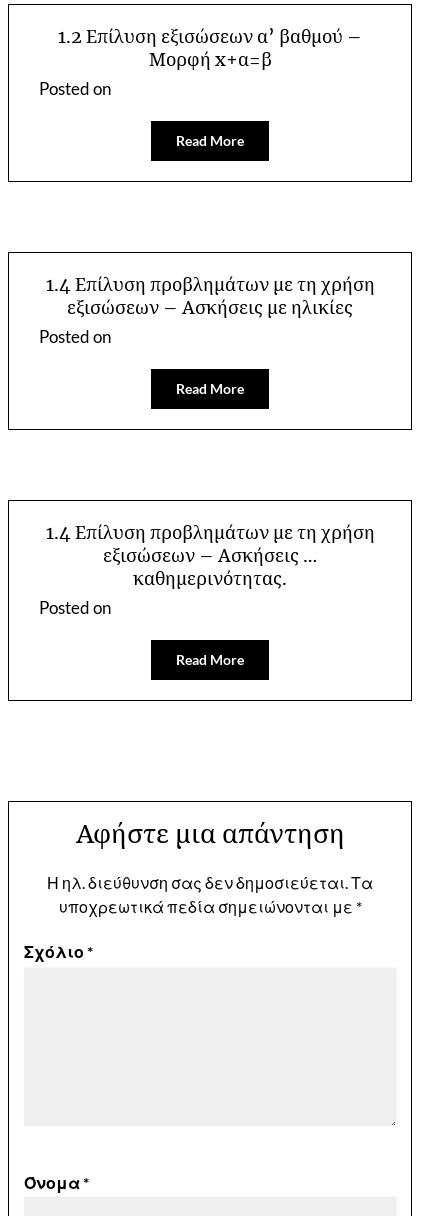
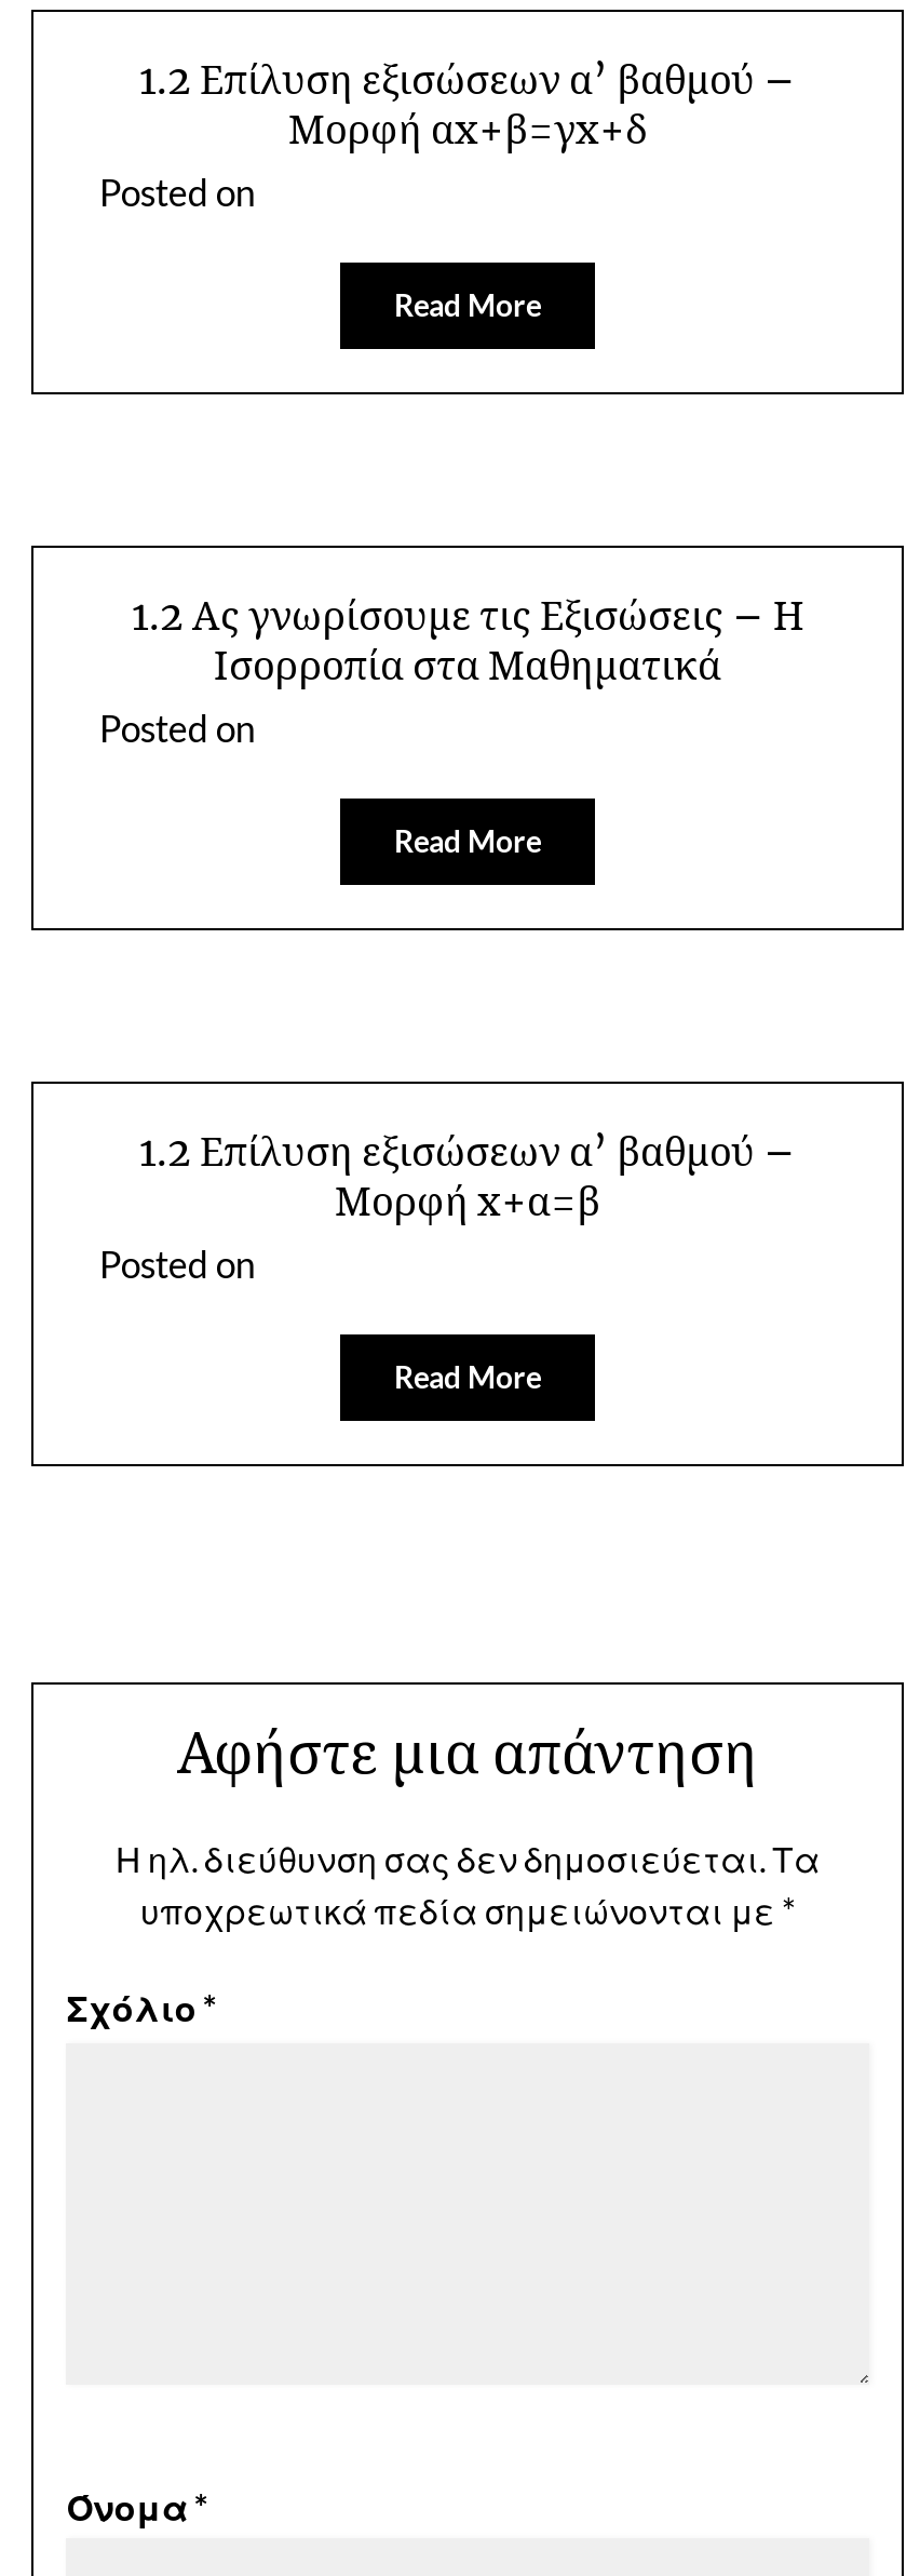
[148,47,271,70] Μορφή x+α=β -> [288,104,647,153] Μορφή αx+β=γx+δ
[45,272,374,318] 1.4 Επίλυση προβλημάτων με τη χρήση | εξισώσεων – Ασκήσεις με ηλικίες -> [132,590,803,689] 1.2 Ας γνωρίσουμε τις Εξισώσεις – Η | Ισορροπία στα Μαθηματικά
[45,520,374,589] 1.4 Επίλυση προβλημάτων με τη χρήση | εξισώσεων – Ασκήσεις … | καθημερινότητας. -> [139,1126,796,1225] 1.2 Επίλυση εξισώσεων α’ βαθμού – | Μορφή x+α=β

